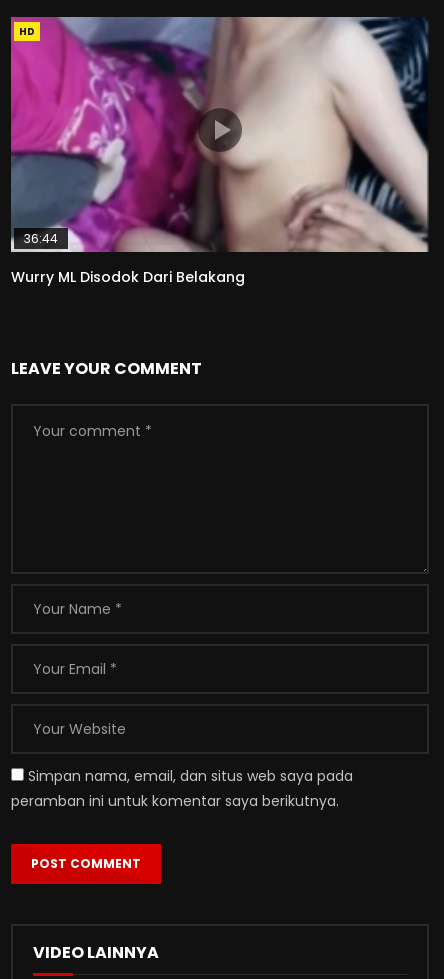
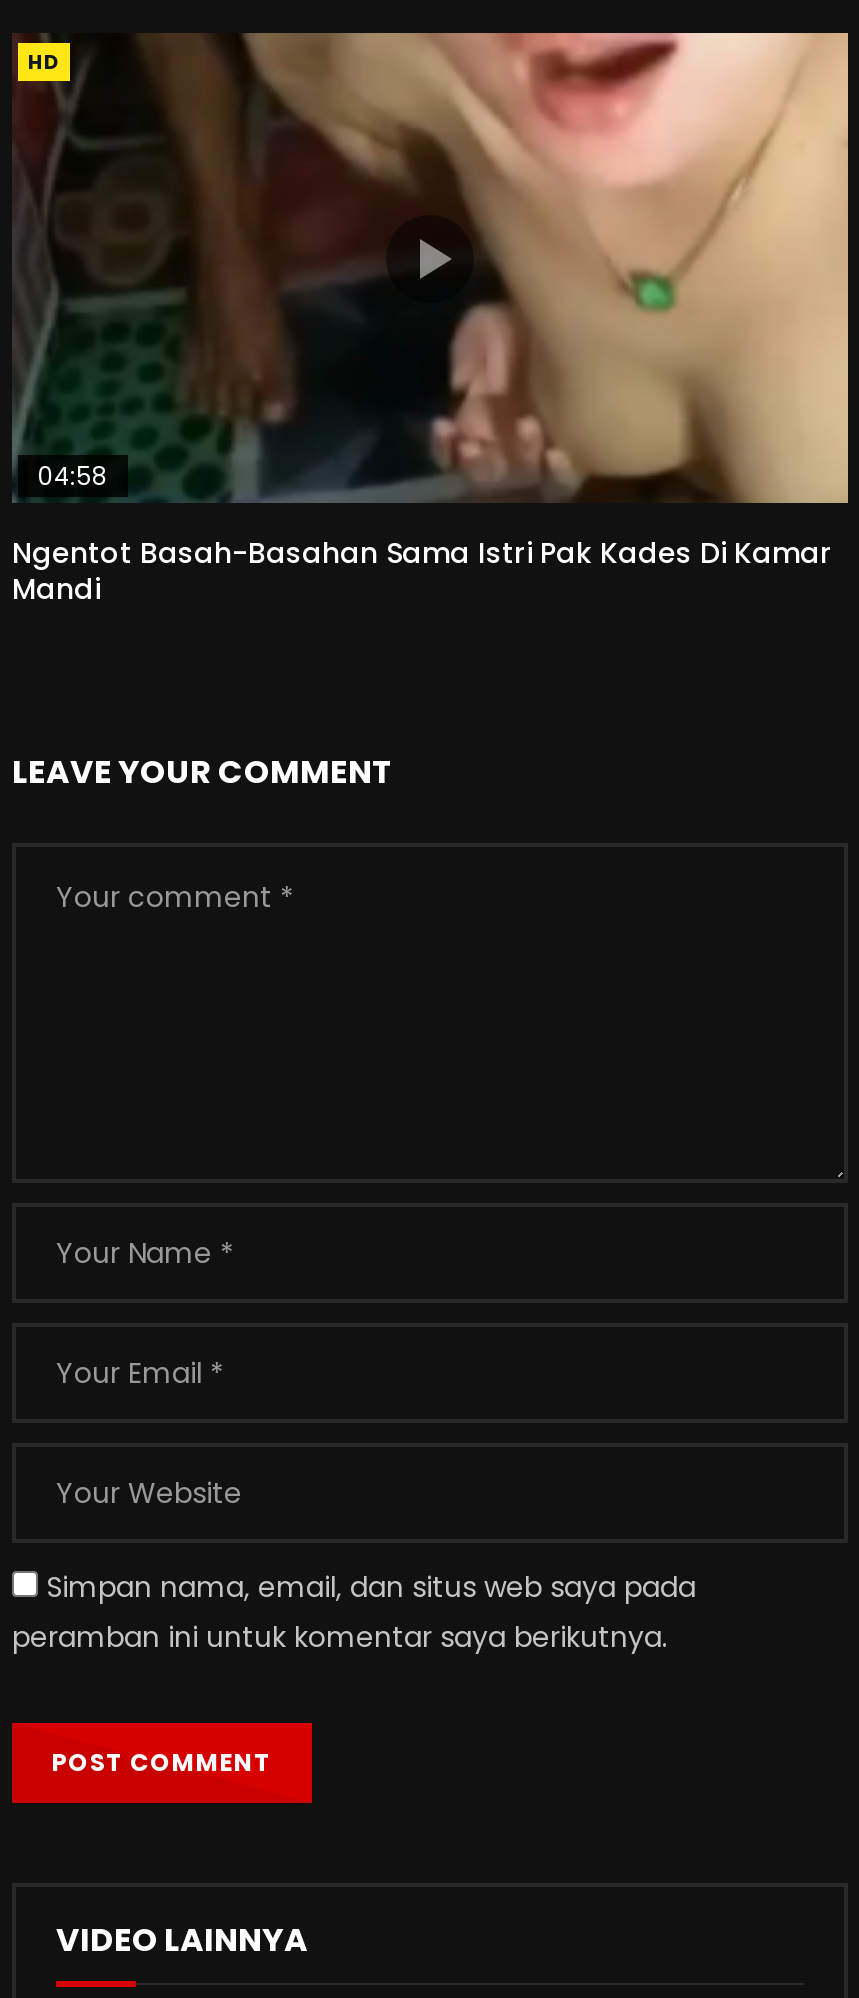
[10,16,429,247] [image] | 36:44 -> [12,31,850,503] [image] | 04:58
[11,267,245,287] Wurry ML Disodok Dari Belakang -> [12,534,832,610] Ngentot Basah-Basahan Sama Istri Pak Kades Di Kamar | Mandi

